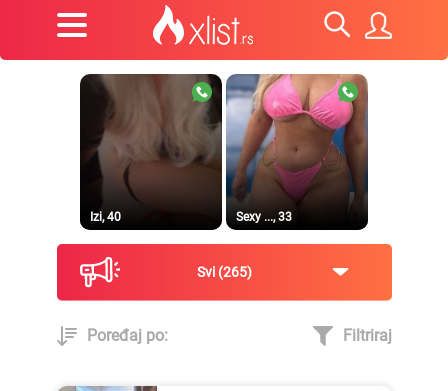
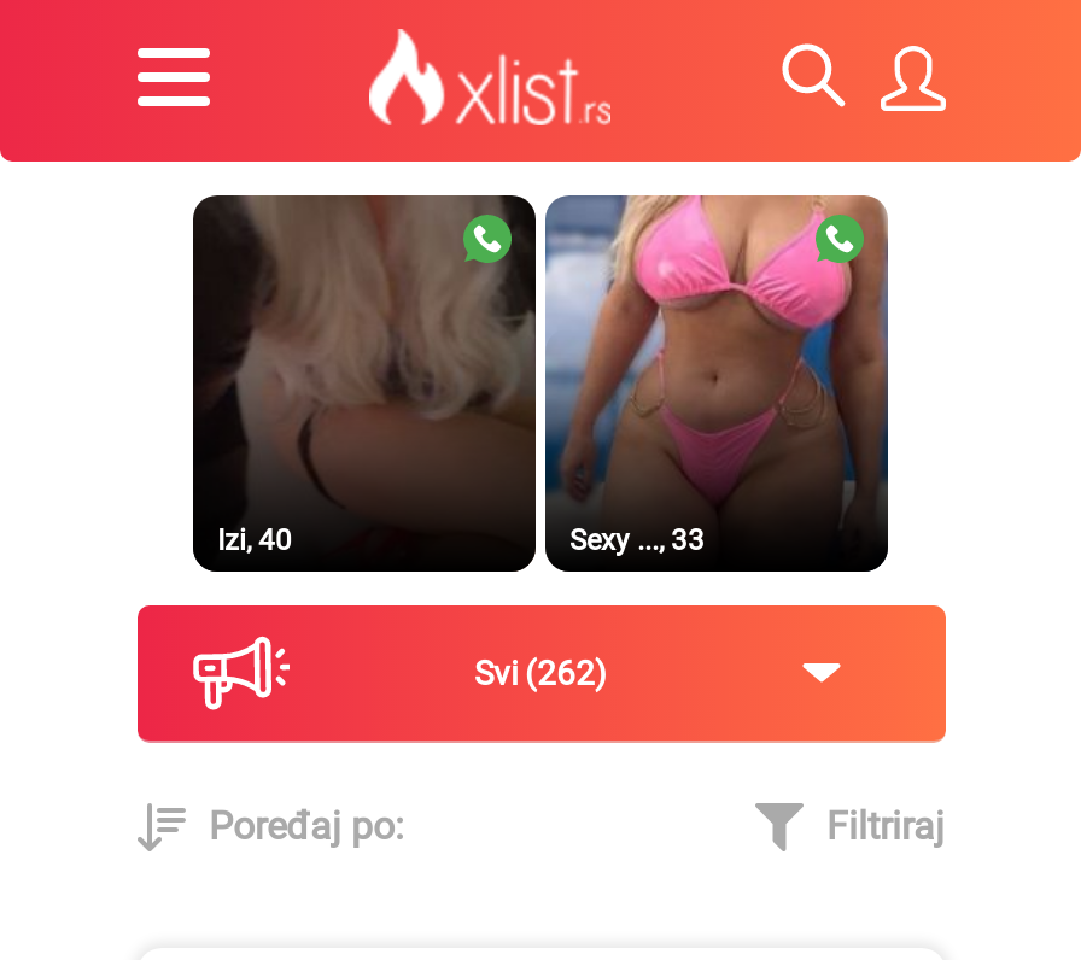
[196,264,246,280] Svi 265 -> [474,654,595,692] Svi 262

